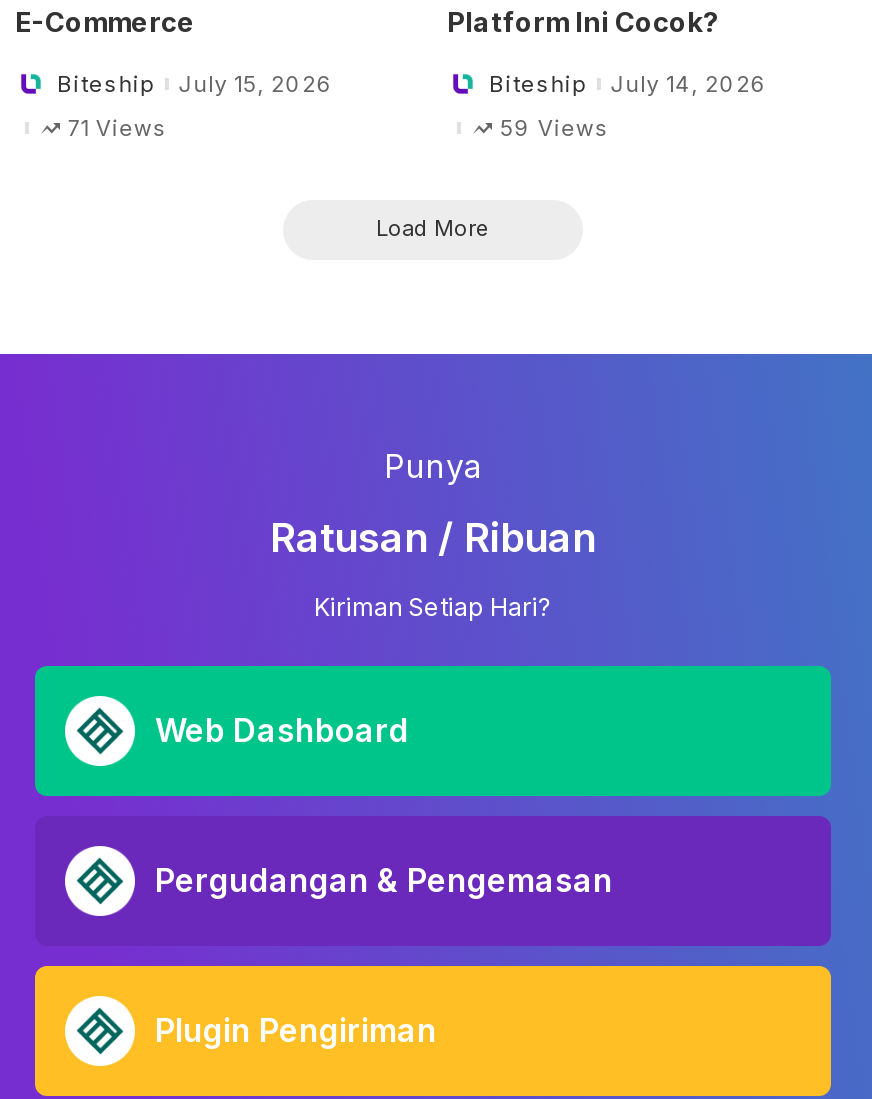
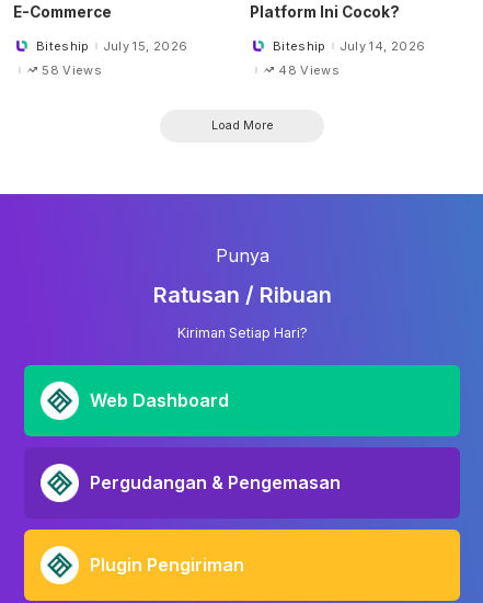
[68,113,167,141] 71 Views -> [42,62,102,77] 58 Views
[500,113,609,141] 59 Views -> [279,62,340,77] 48 Views

